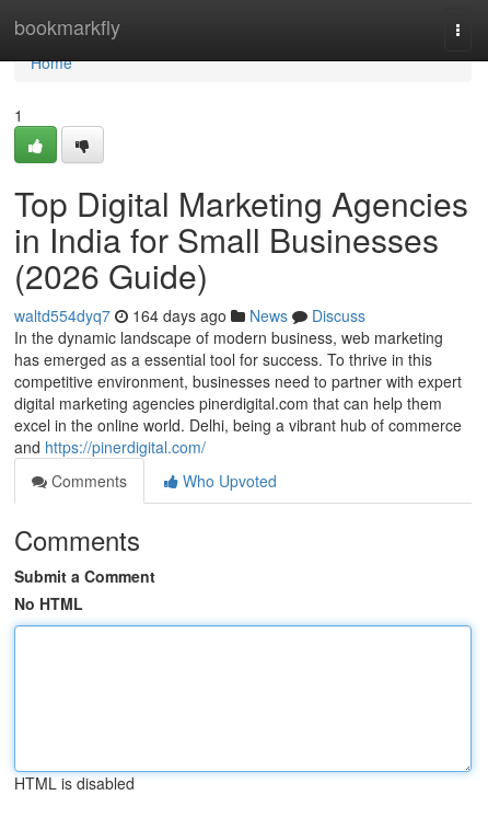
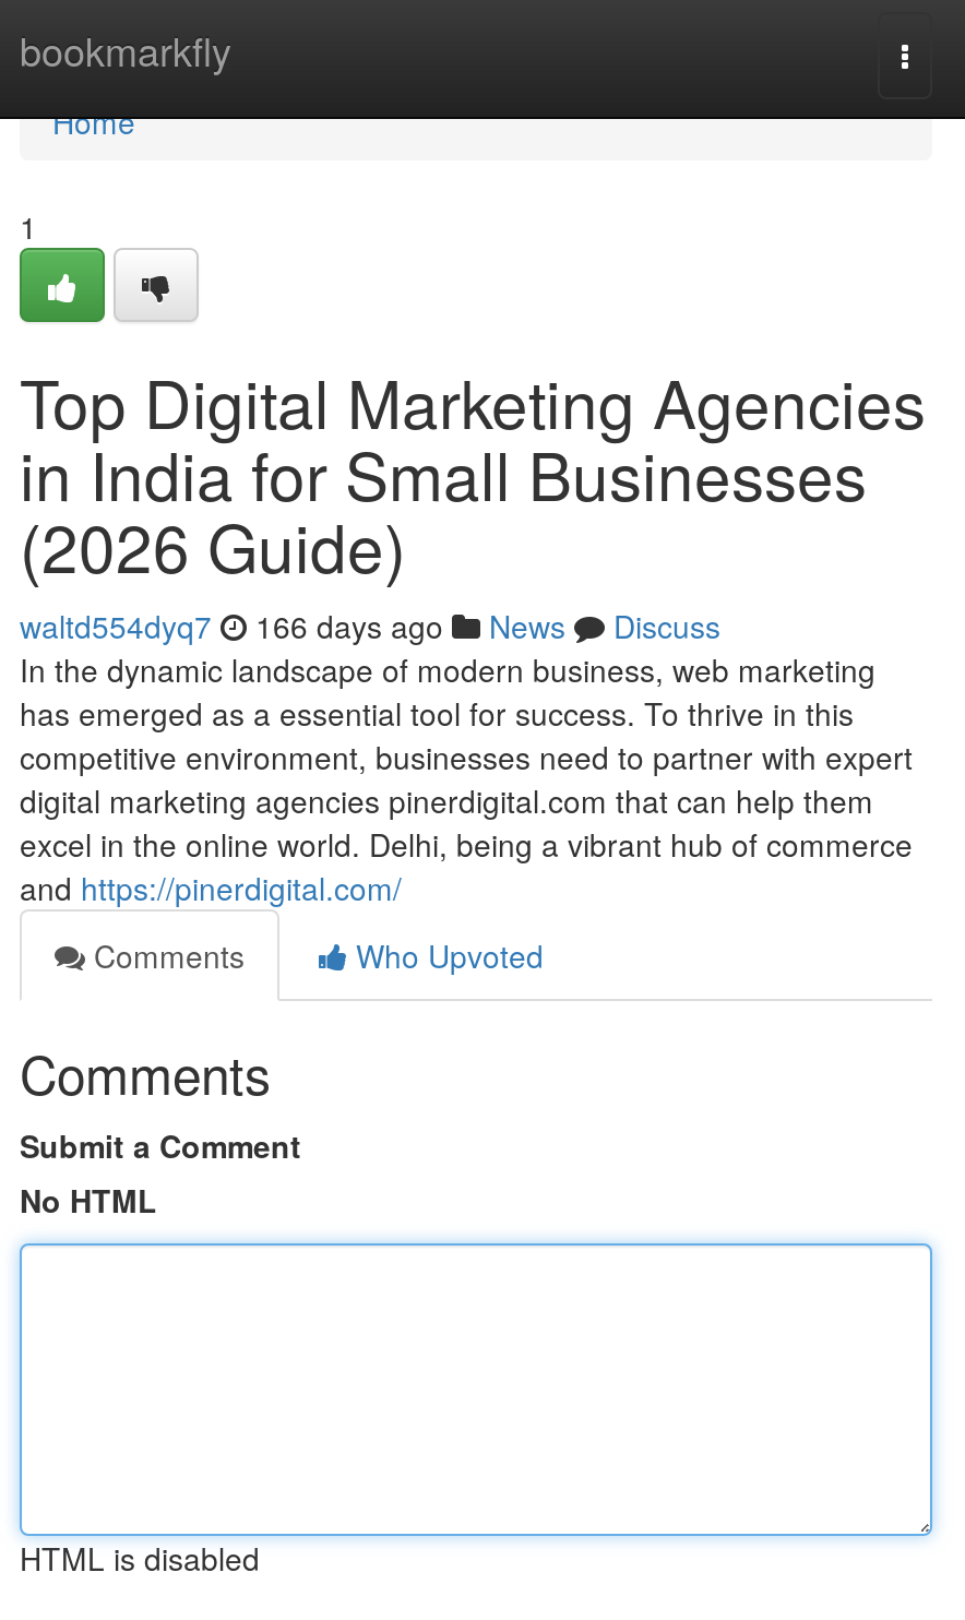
[14,304,365,326] waltd554dyq7 164 days ago News Discuss -> [20,604,720,647] waltd554dyq7 166 days ago News Discuss

